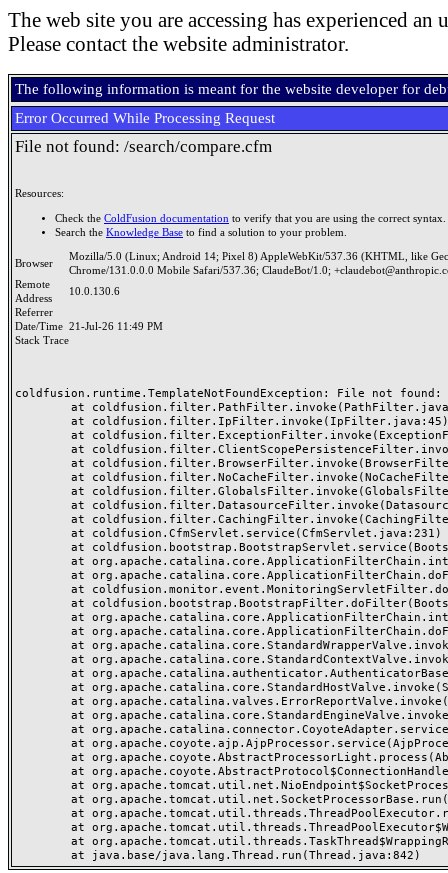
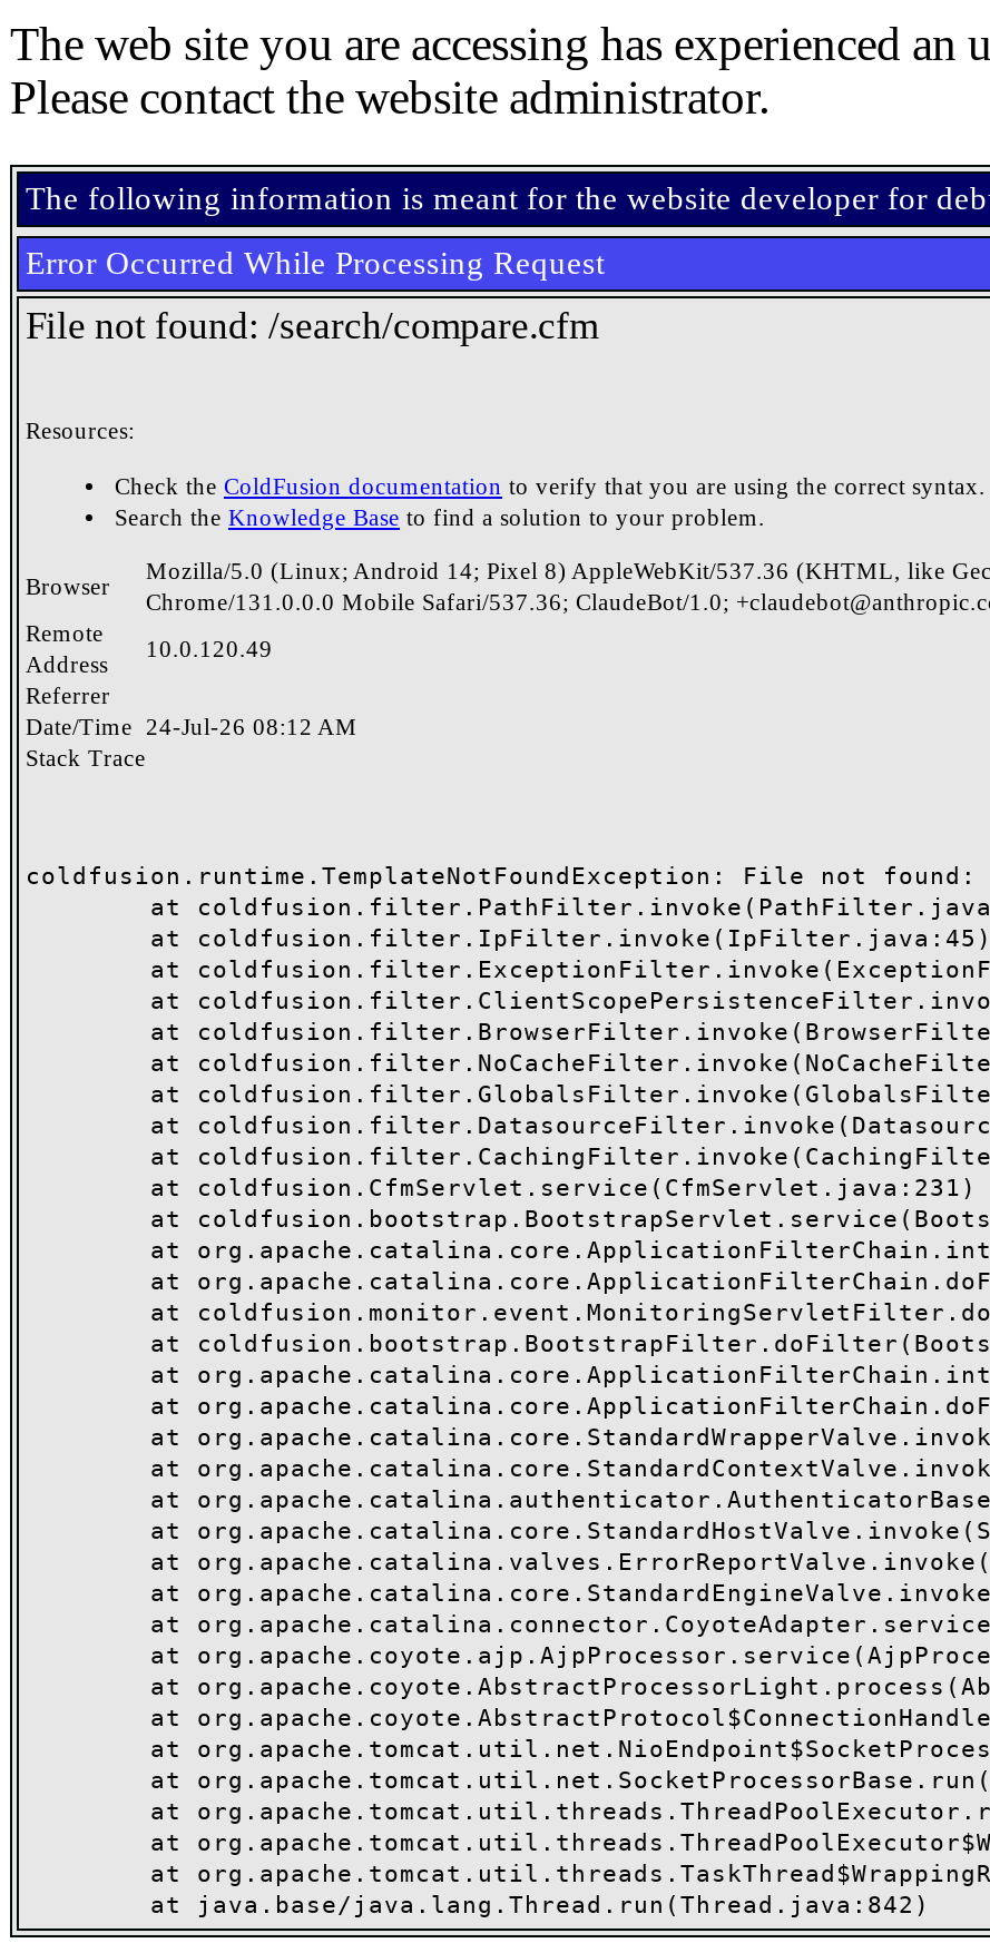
[69,286,120,297] 10.0.130.6 -> [146,637,273,661] 10.0.120.49
[15,321,163,332] Date/Time 21-Jul-26 11:49 PM -> [26,715,357,739] Date/Time 24-Jul-26 08:12 AM

